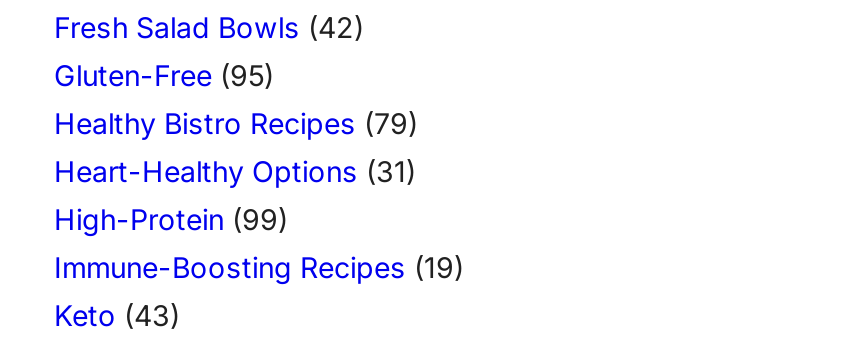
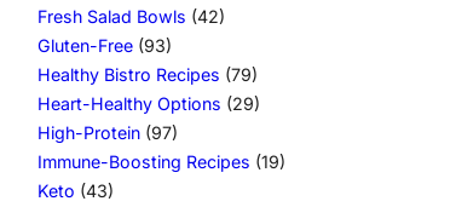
[54,58,274,92] Gluten-Free (95) -> [37,35,172,55] Gluten-Free (93)
[54,154,416,188] Heart-Healthy Options (31) -> [37,93,260,114] Heart-Healthy Options (29)
[54,202,288,236] High-Protein (99) -> [37,122,178,143] High-Protein (97)

